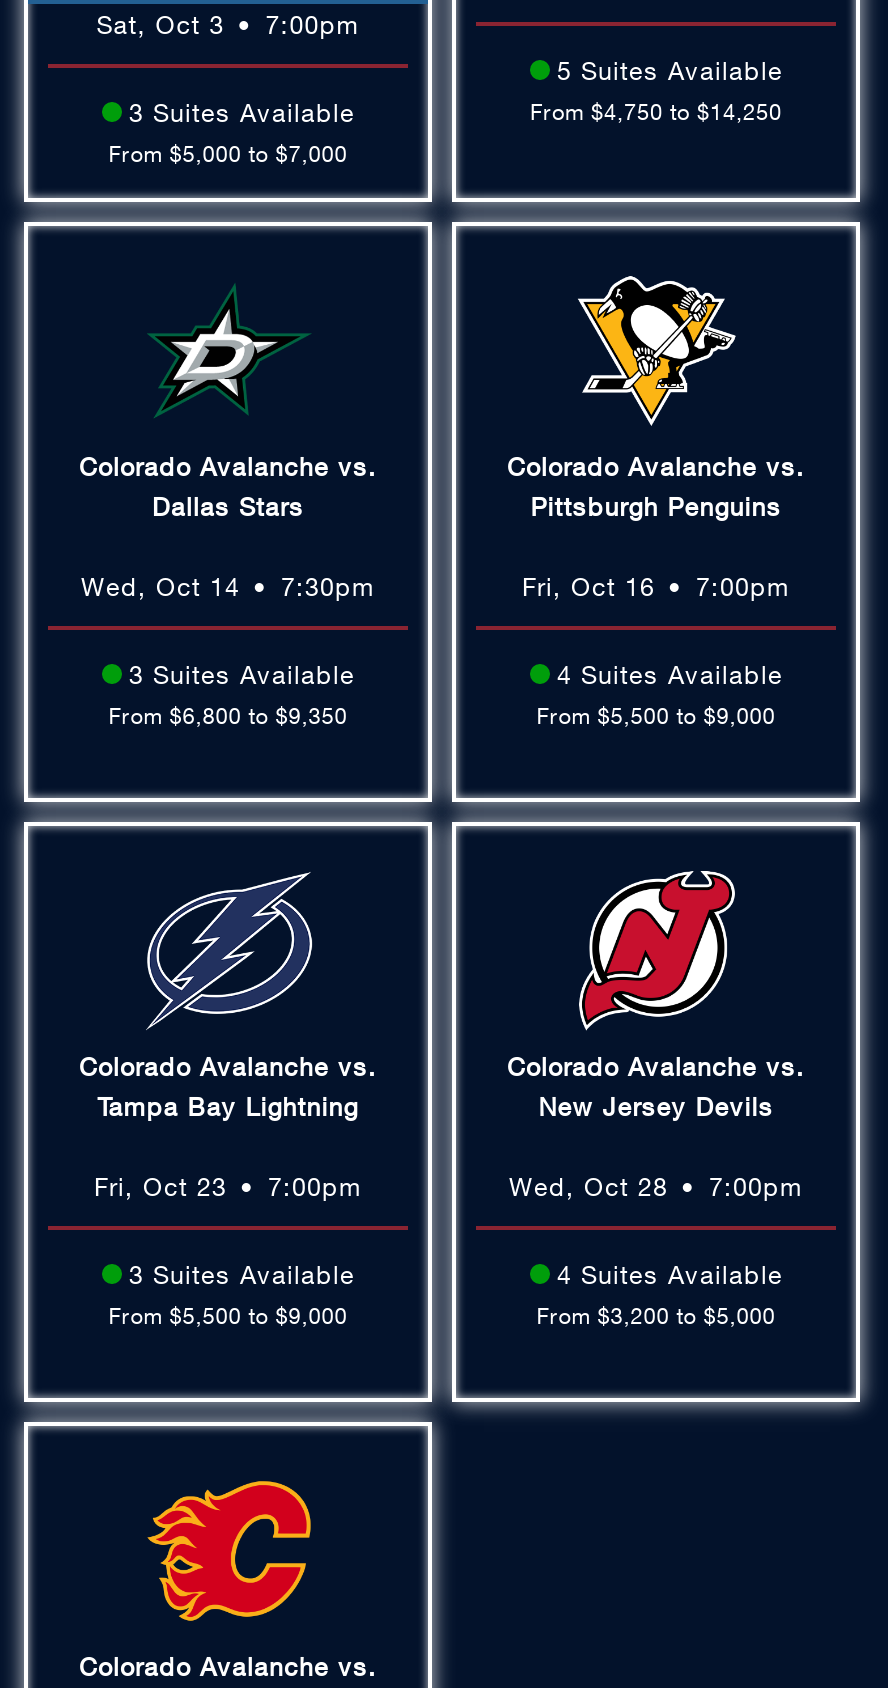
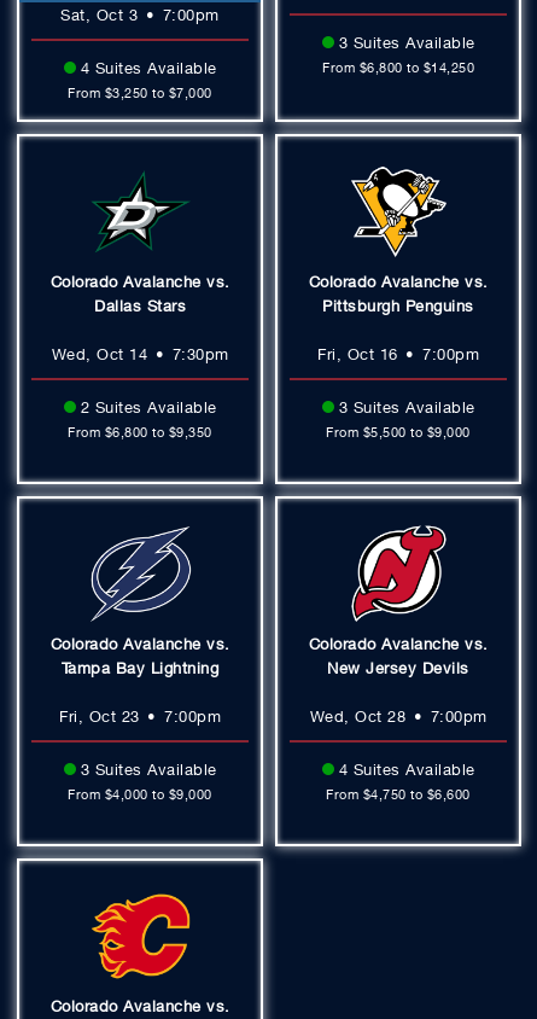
[557,54,783,86] 5 Suites Available -> [338,33,475,52] 3 Suites Available
[129,96,355,128] 3 Suites Available -> [80,58,217,77] 4 Suites Available
[530,98,782,124] From $4,750 to $14,250 -> [322,59,474,75] From $6,800 to $14,250
[108,140,348,166] From $5,000 to $7,000 -> [68,85,212,100] From $3,250 to $7,000
[129,658,355,690] 3 Suites Available -> [80,397,217,417] 2 Suites Available
[557,658,783,690] 4 Suites Available -> [338,397,475,417] 3 Suites Available
[108,1302,348,1328] From $5,500 to $9,000 -> [68,786,212,802] From $4,000 to $9,000
[536,1302,776,1328] From $3,200 to $5,000 -> [326,786,470,802] From $4,750 to $6,600

